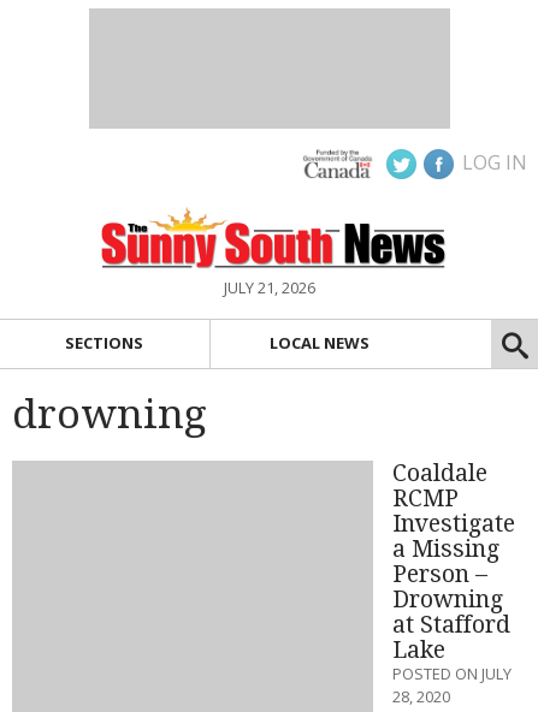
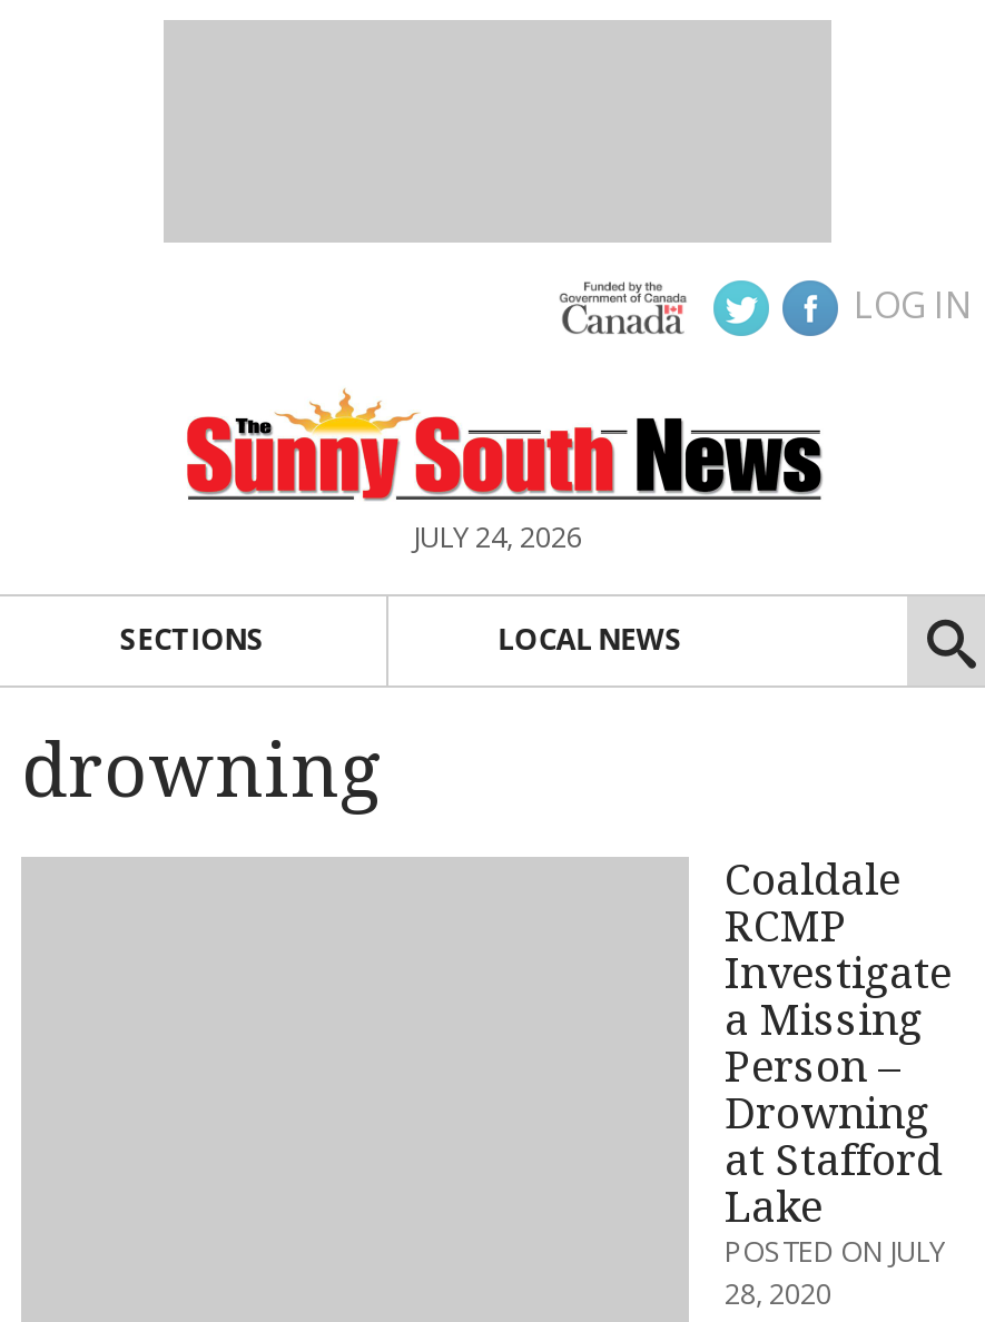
[224,277,315,298] JULY 21, 2026 -> [413,516,582,556] JULY 24, 2026

